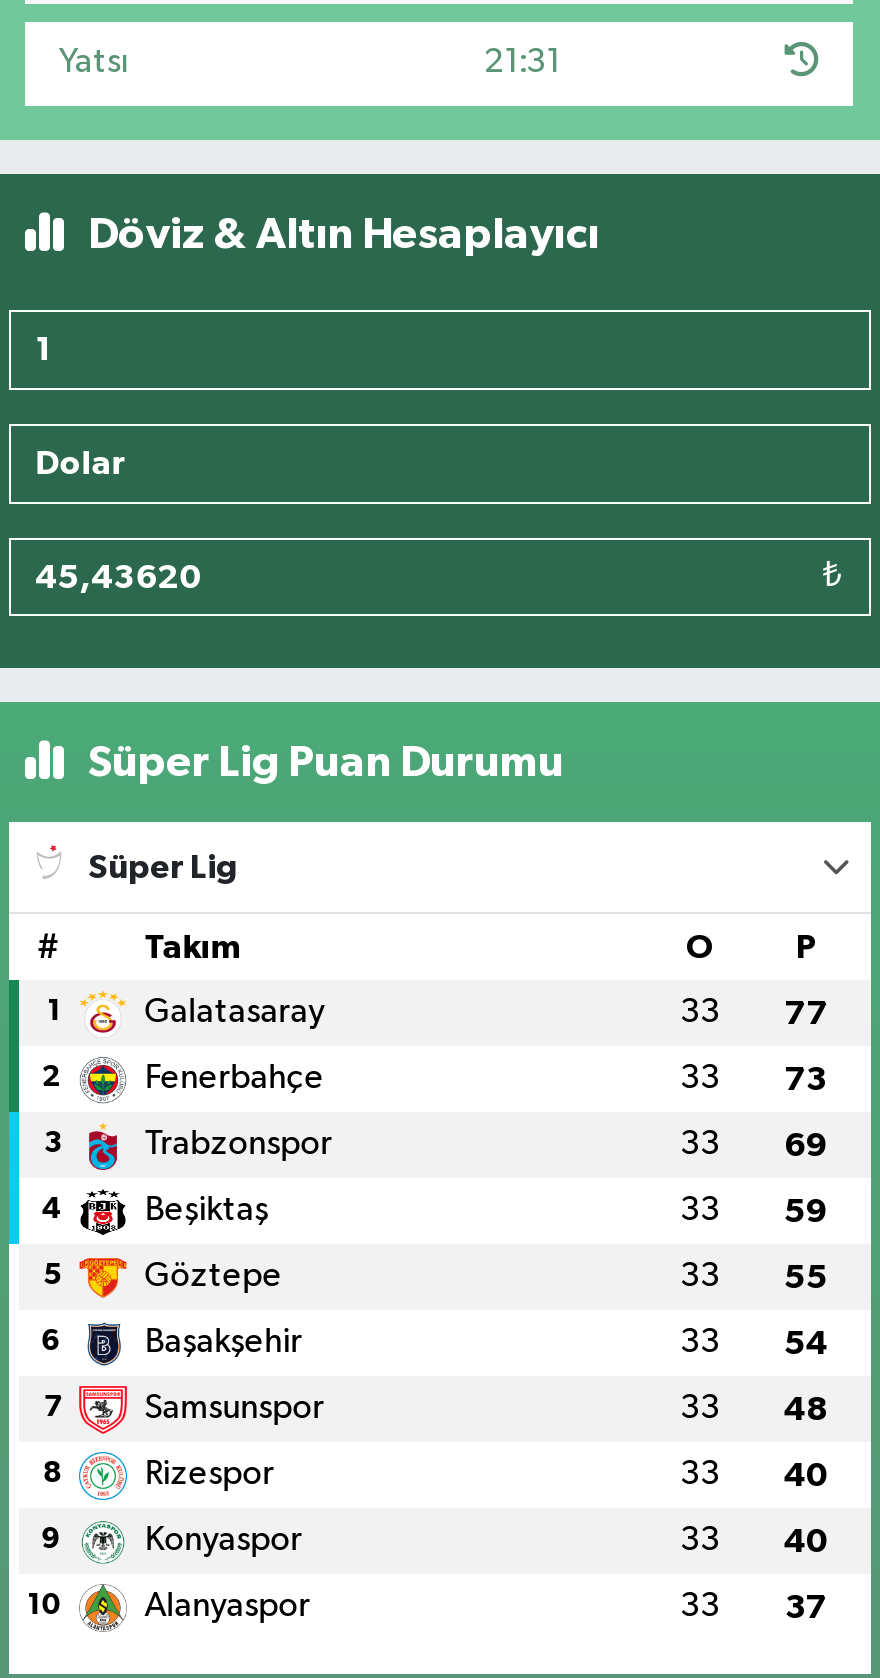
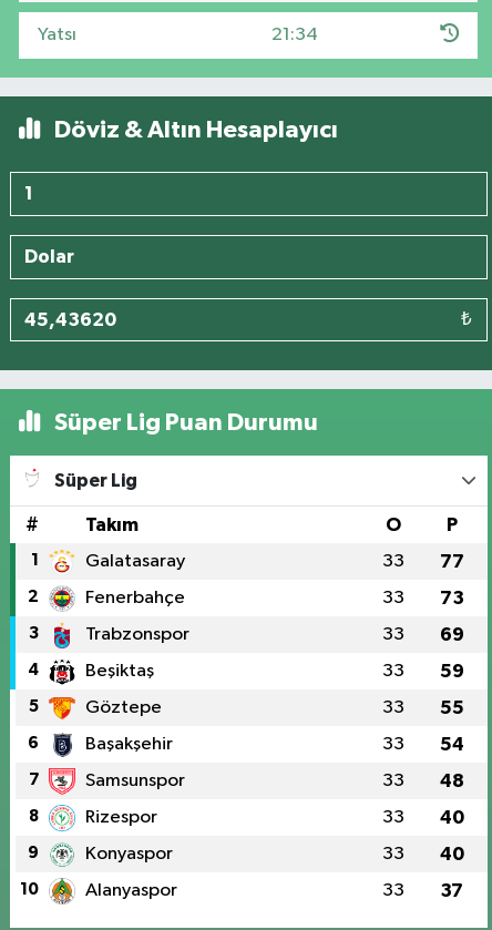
[484,46,560,80] 21:31 -> [271,25,317,44] 21:34

